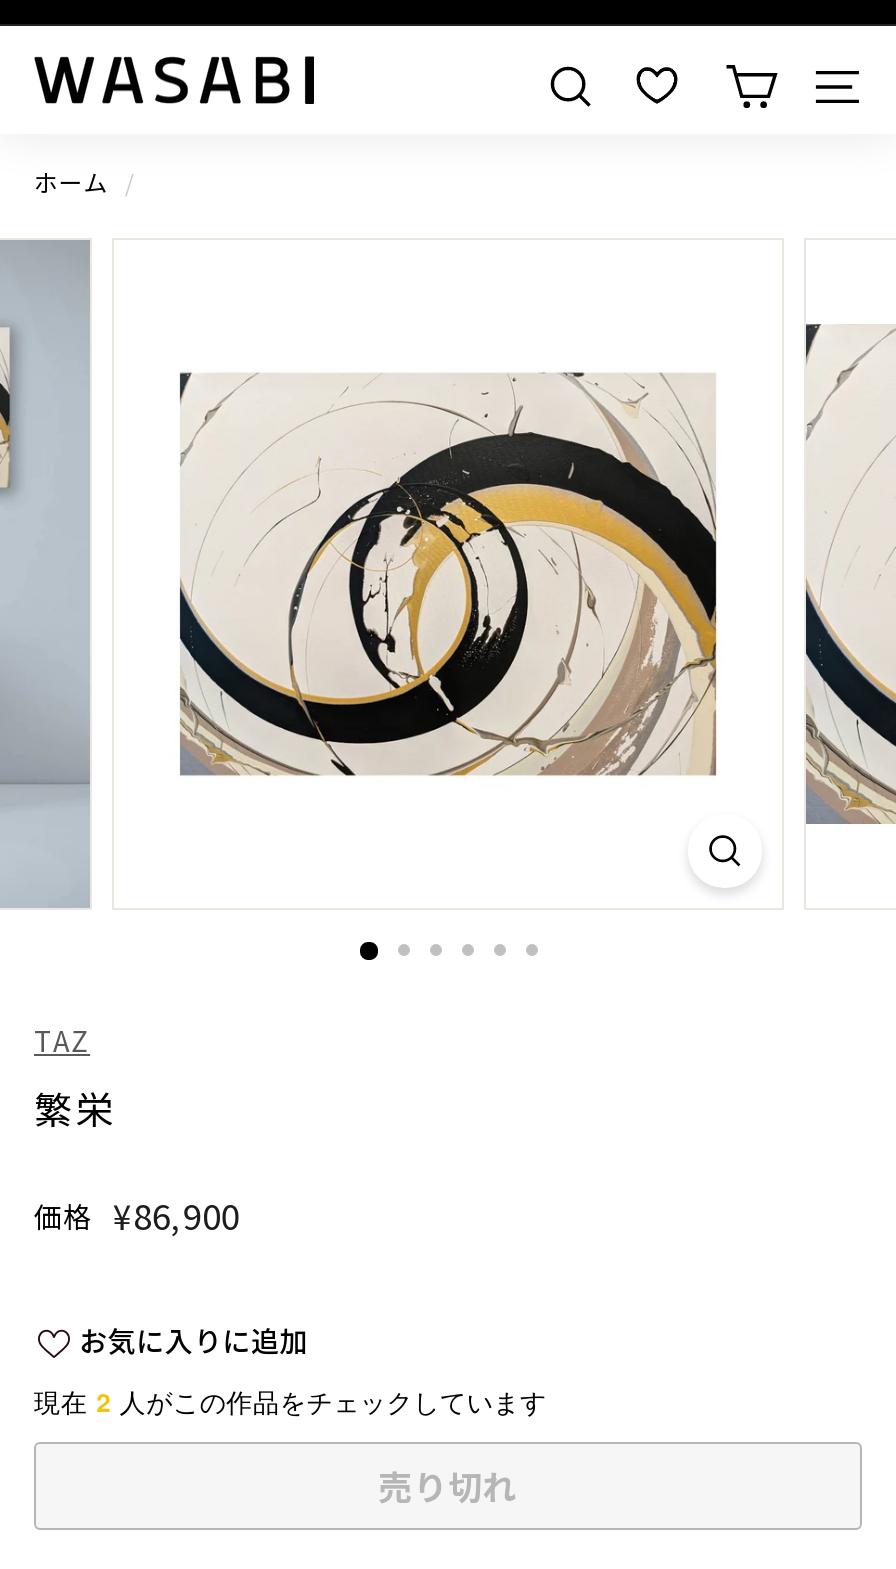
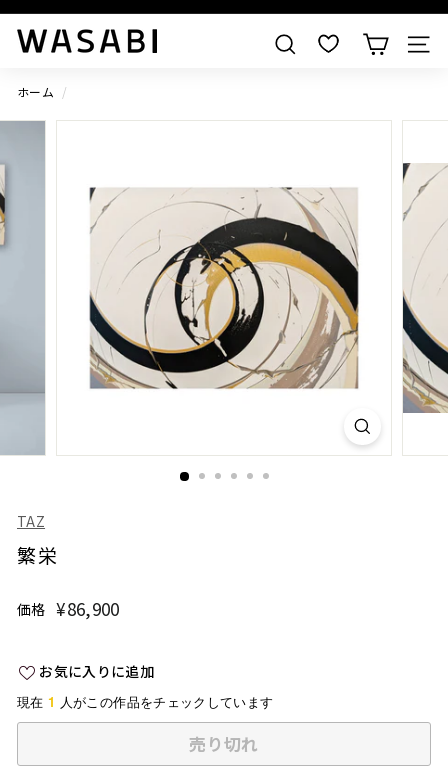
[34,1382,547,1420] 現在 2 人がこの作品をチェックしています -> [17,692,273,711] 現在 1 人がこの作品をチェックしています

